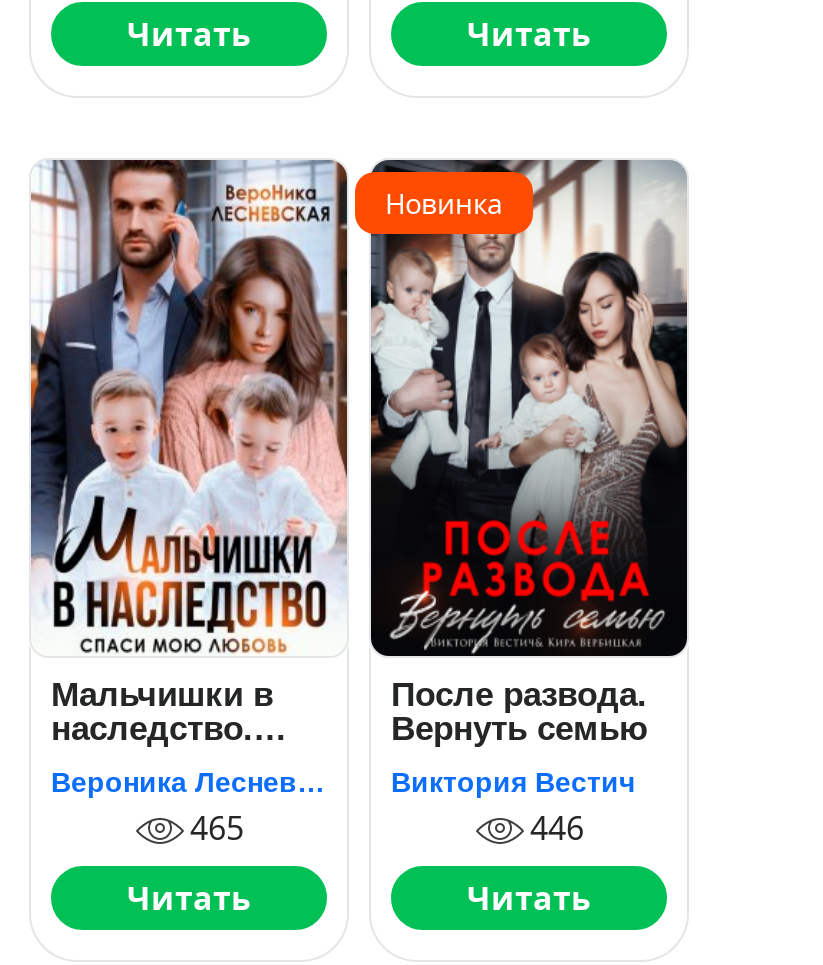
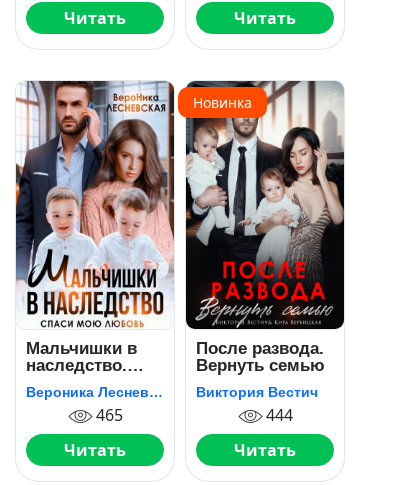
[530,806,584,850] 446 -> [265,404,292,426] 444

